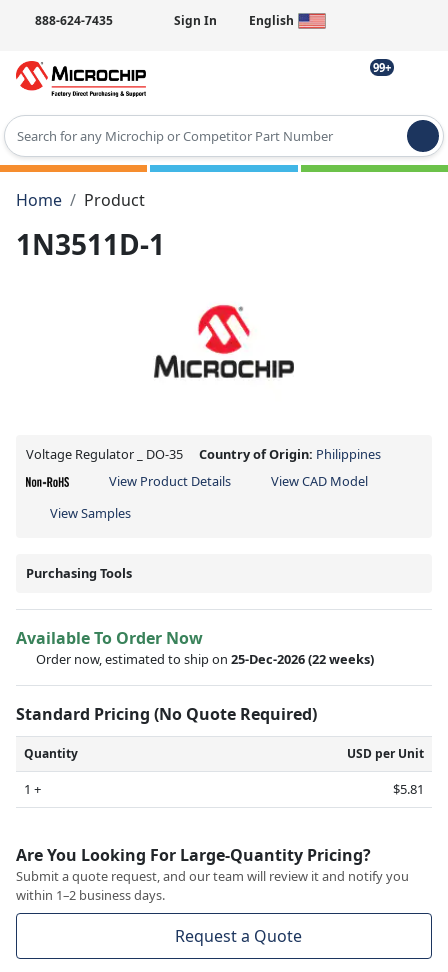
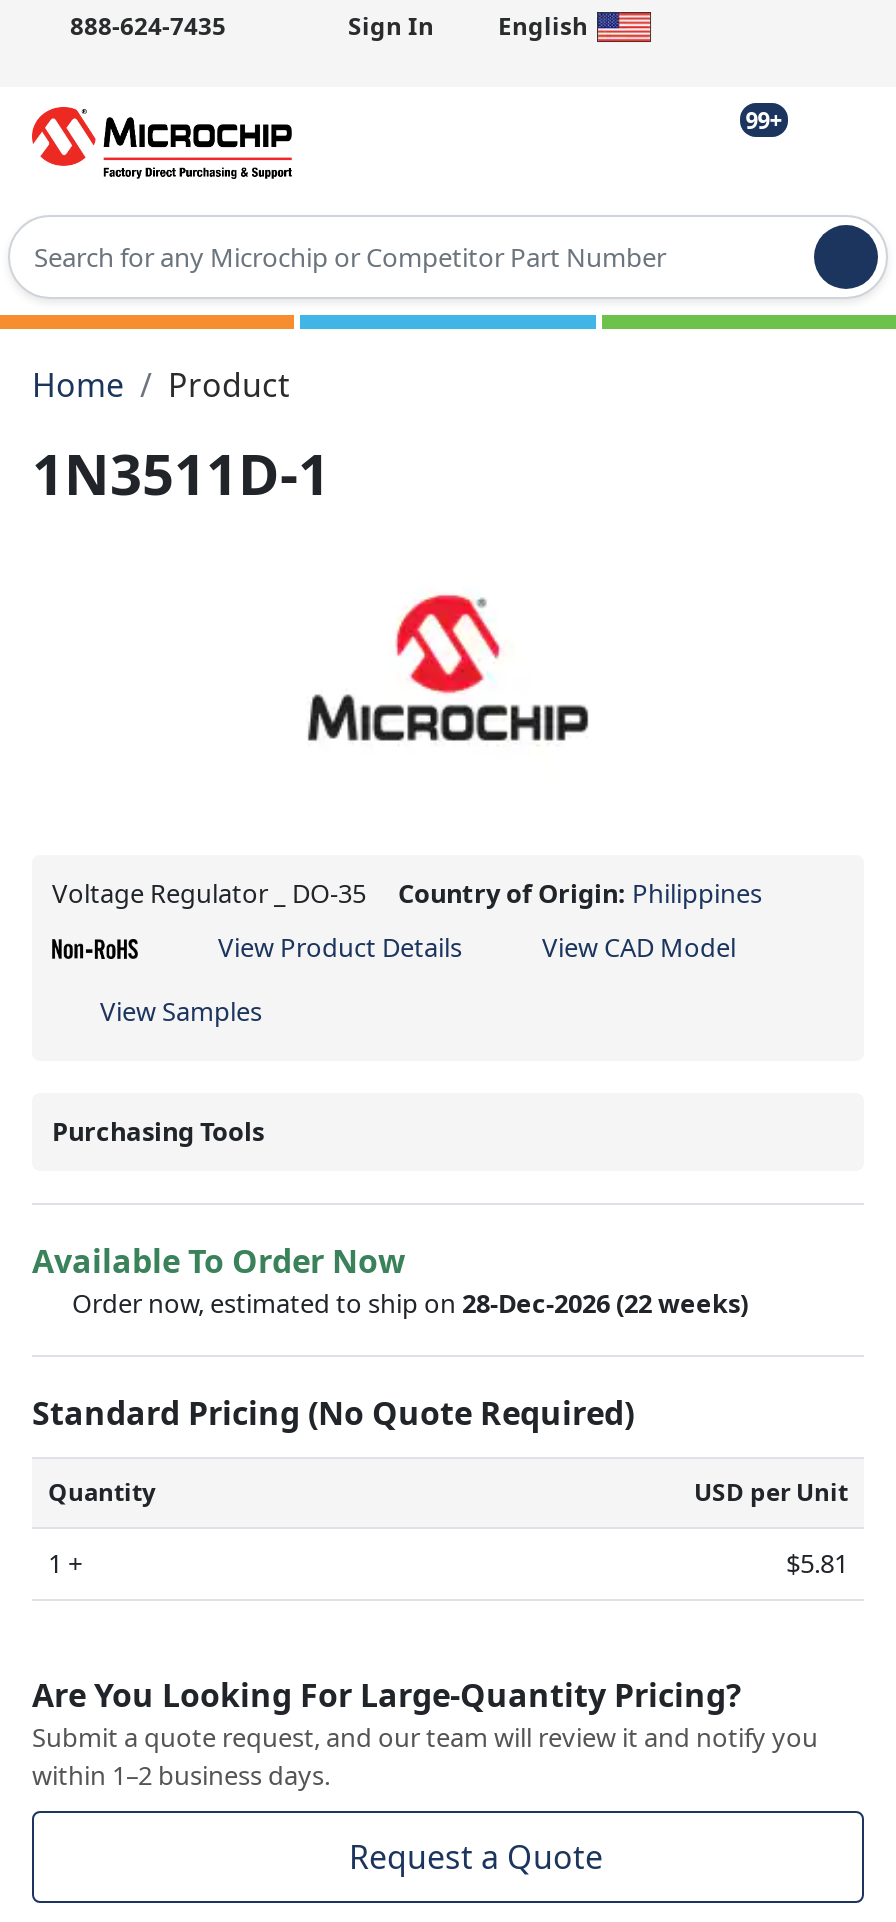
[36,649,377,667] Order now, estimated to ship on 25-Dec-2026 (22 weeks) -> [72,1284,754,1320] Order now, estimated to ship on 28-Dec-2026 (22 weeks)

